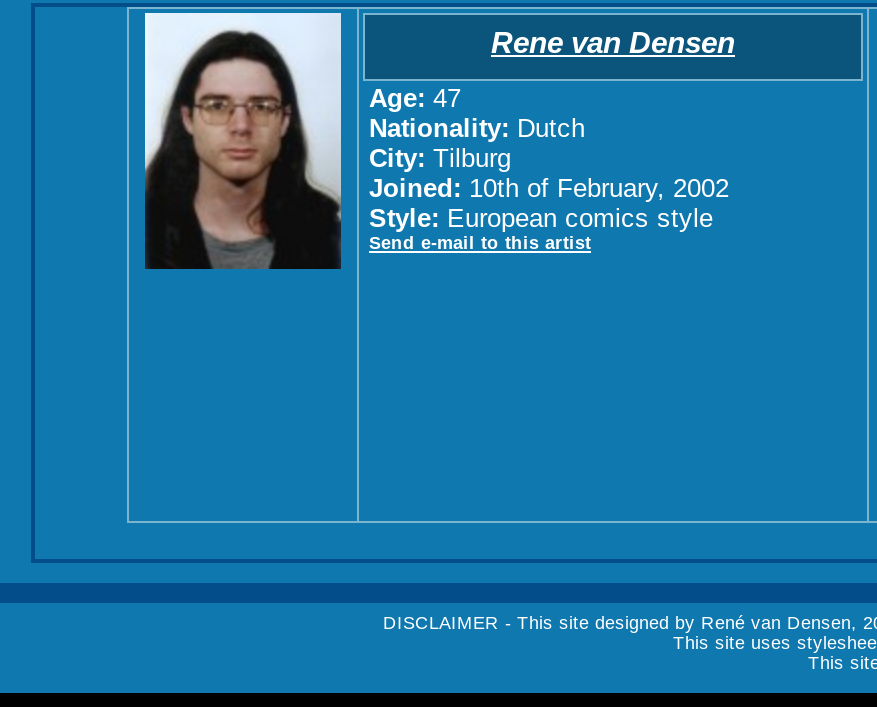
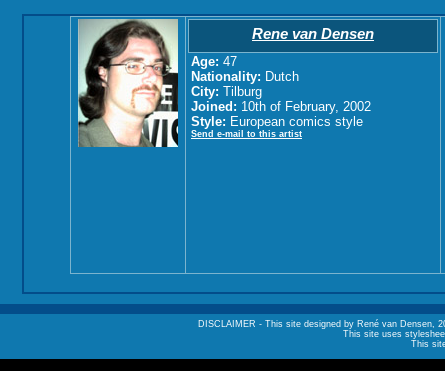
[143,11,343,271] [image] -> [77,19,179,148] [image]

